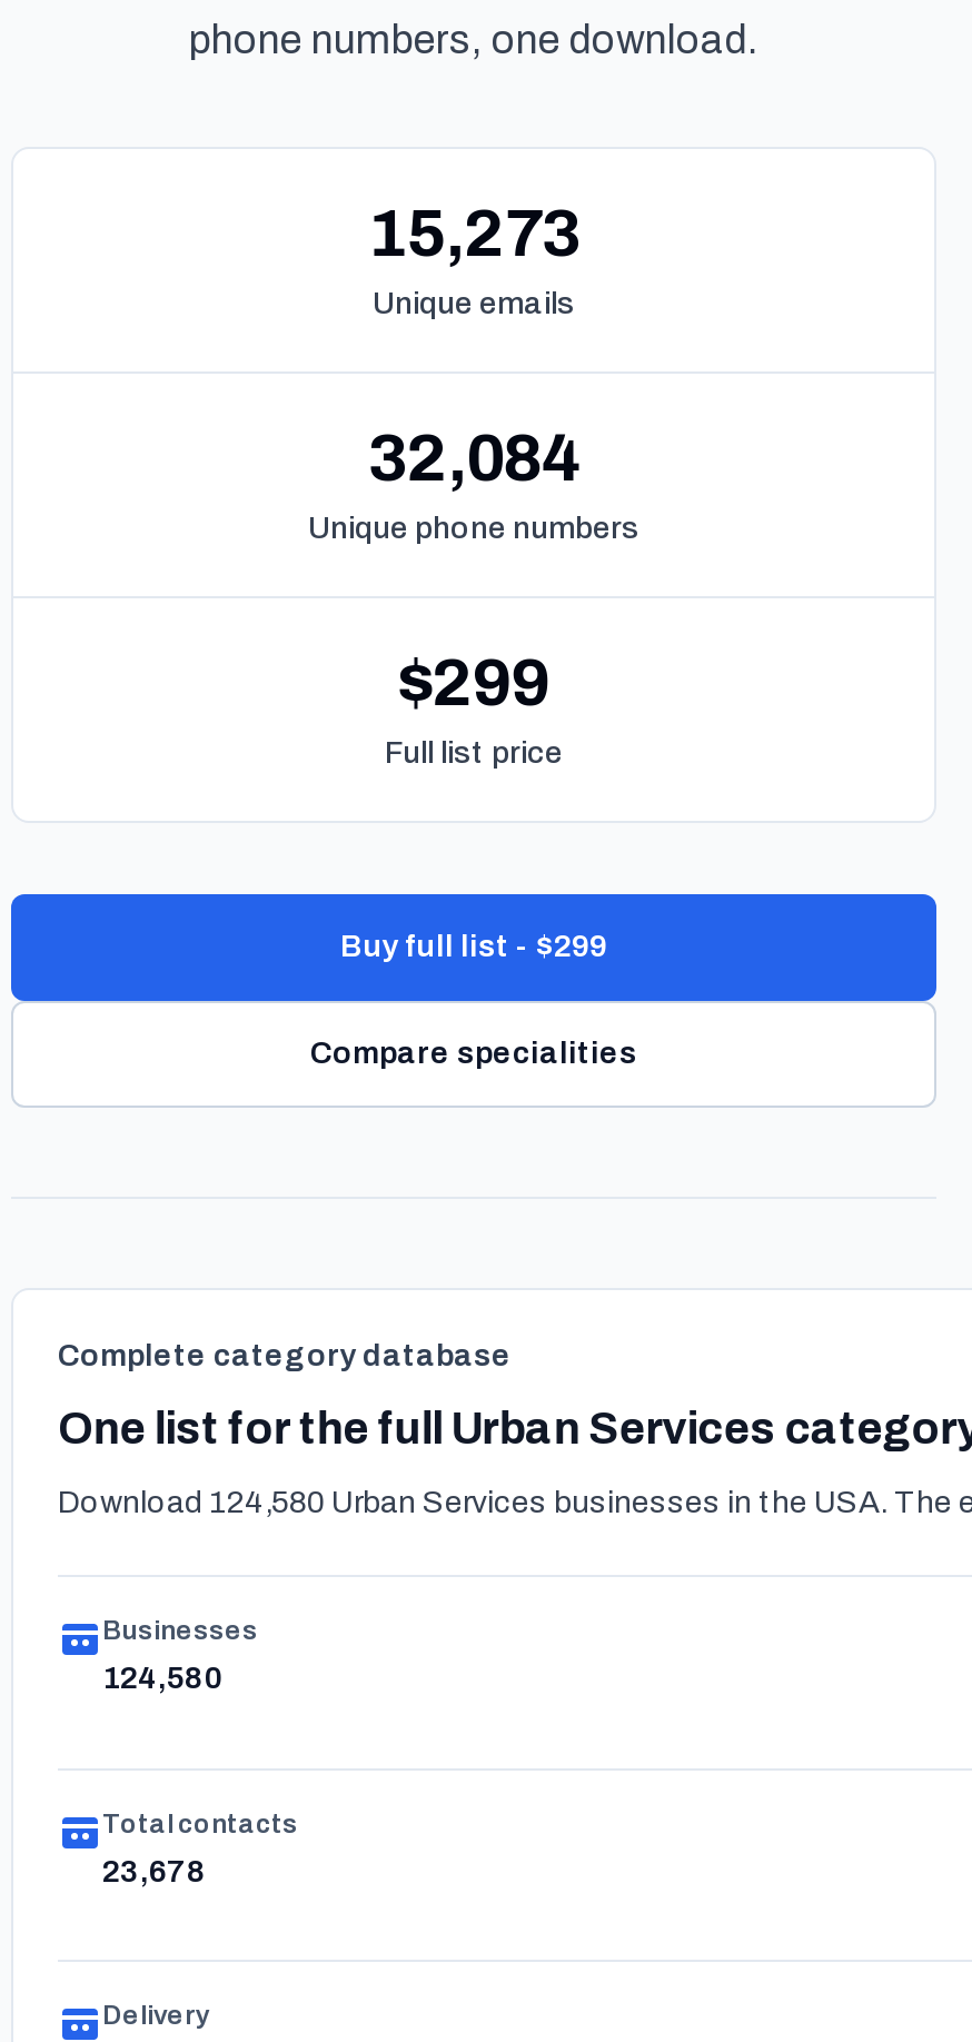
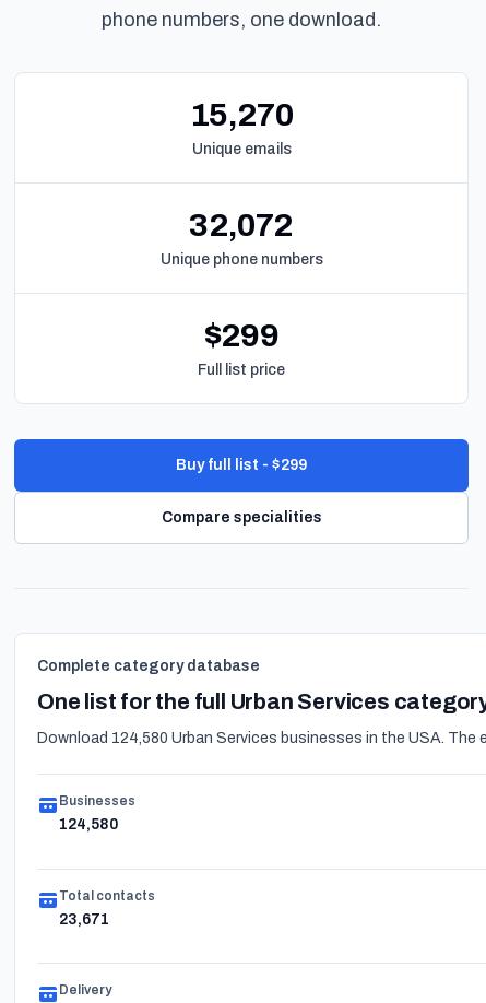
[368,198,580,269] 15,273 -> [190,97,293,132] 15,270
[368,423,580,494] 32,084 -> [189,208,293,243] 32,072
[102,1855,207,1889] 23,678 -> [59,911,109,928] 23,671

